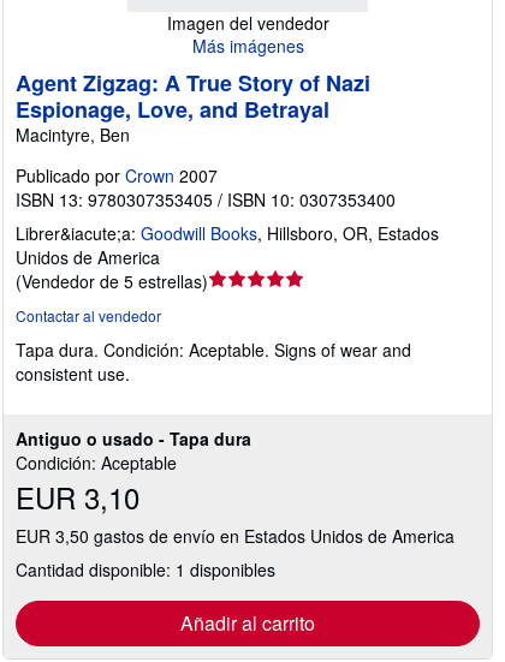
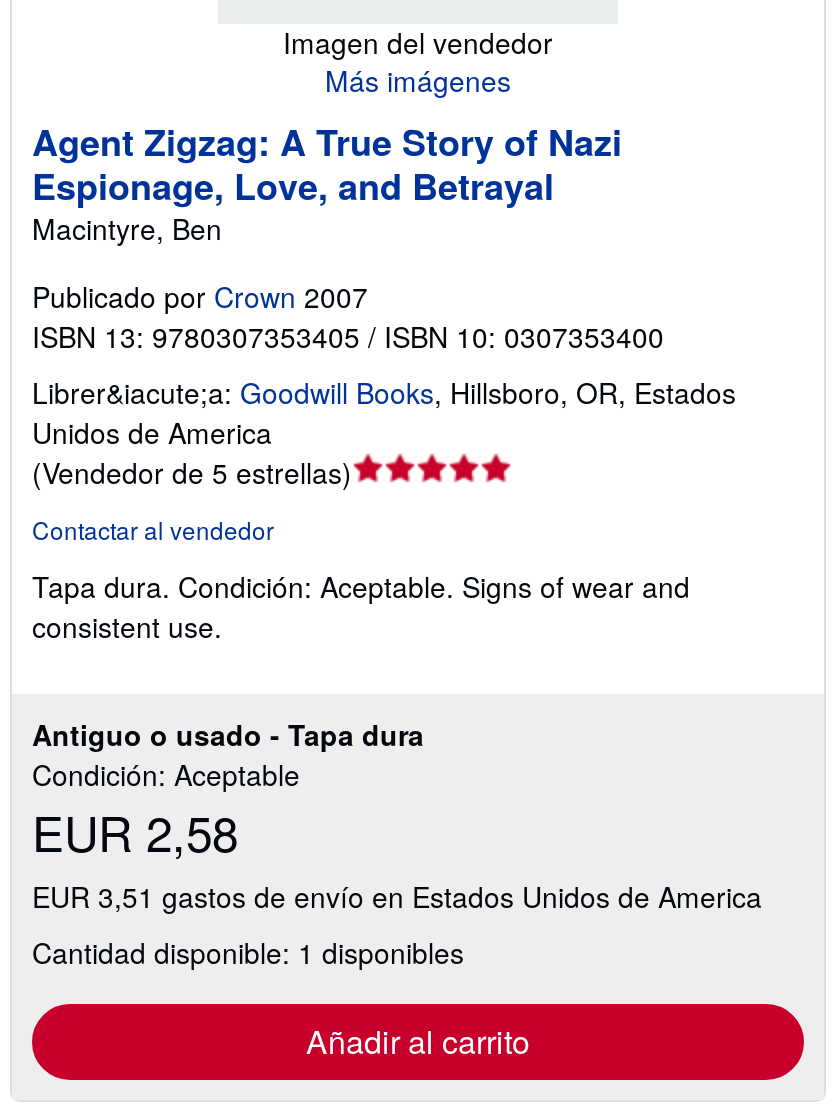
[16,476,139,518] EUR 3,10 -> [32,796,238,866] EUR 2,58
[16,524,454,548] EUR 3,50 gastos de envío en Estados Unidos de America -> [32,876,762,916] EUR 3,51 gastos de envío en Estados Unidos de America

